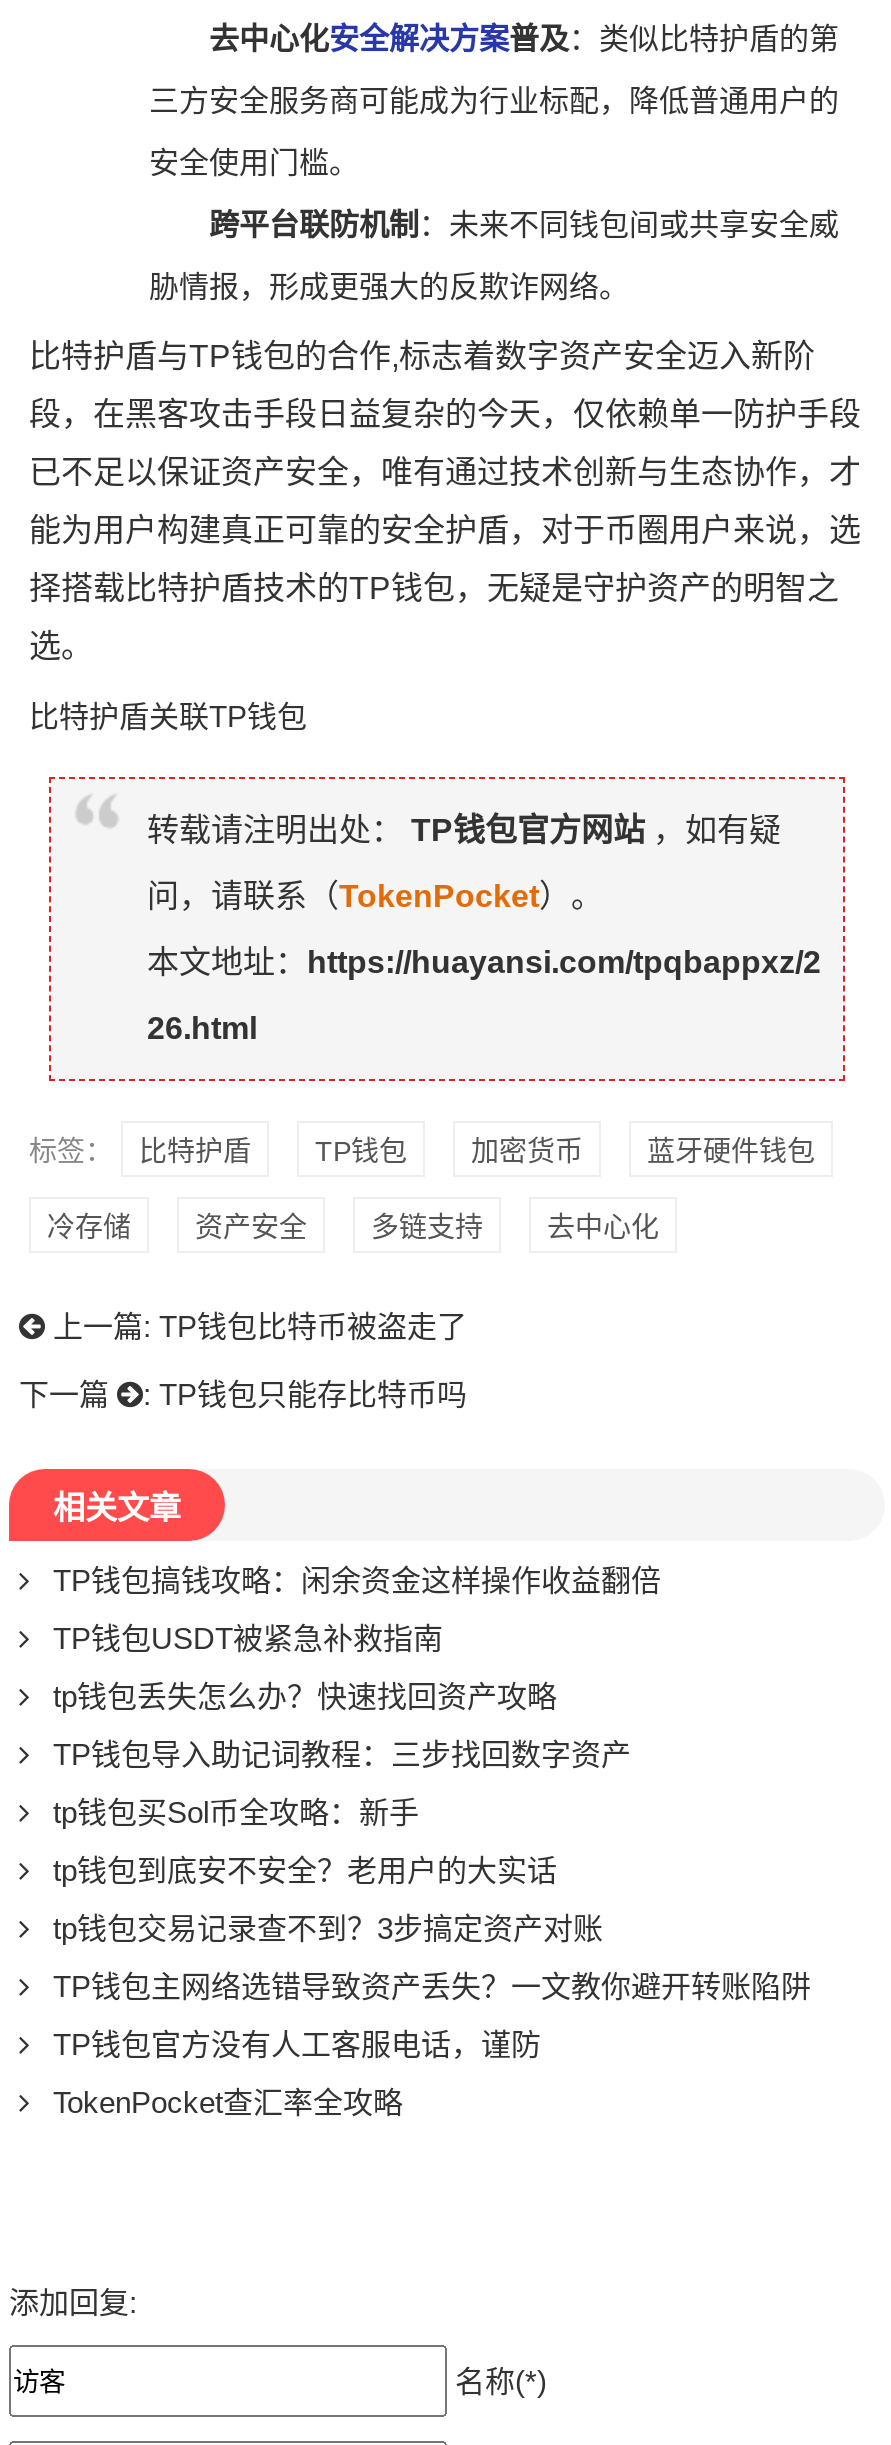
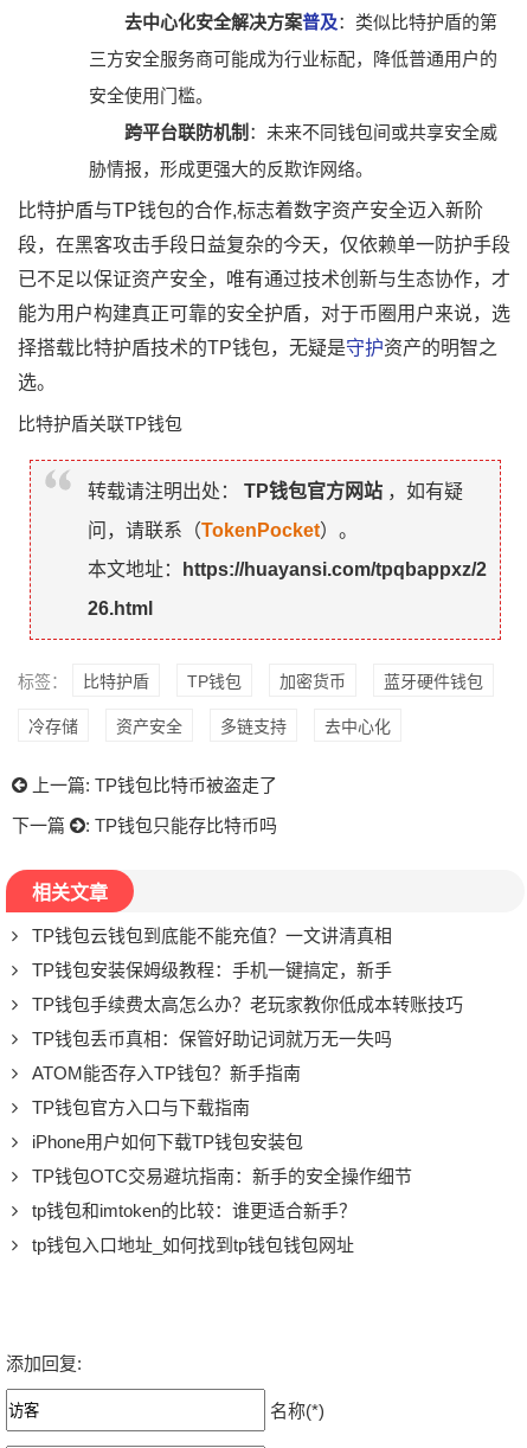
[53,1563,661,1597] TP钱包搞钱攻略：闲余资金这样操作收益翻倍 -> [32,925,392,945] TP钱包云钱包到底能不能充值？一文讲清真相
[53,1621,443,1655] TP钱包USDT被紧急补救指南 -> [32,960,392,980] TP钱包安装保姆级教程：手机一键搞定，新手
[53,1679,557,1713] tp钱包丢失怎么办？快速找回资产攻略 -> [32,994,463,1014] TP钱包手续费太高怎么办？老玩家教你低成本转账技巧
[53,1737,631,1771] TP钱包导入助记词教程：三步找回数字资产 -> [32,1028,392,1048] TP钱包丢币真相：保管好助记词就万无一失吗
[53,1795,419,1829] tp钱包买Sol币全攻略：新手 -> [32,1063,301,1083] ATOM能否存入TP钱包？新手指南
[53,1853,557,1887] tp钱包到底安不安全？老用户的大实话 -> [32,1097,250,1117] TP钱包官方入口与下载指南
[53,1911,603,1945] tp钱包交易记录查不到？3步搞定资产对账 -> [32,1131,303,1152] iPhone用户如何下载TP钱包安装包
[53,1969,811,2003] TP钱包主网络选错导致资产丢失？一文教你避开转账陷阱 -> [32,1166,412,1186] TP钱包OTC交易避坑指南：新手的安全操作细节
[53,2027,541,2061] TP钱包官方没有人工客服电话，谨防 -> [32,1200,356,1220] tp钱包和imtoken的比较：谁更适合新手？
[53,2085,403,2119] TokenPocket查汇率全攻略 -> [32,1234,354,1255] tp钱包入口地址_如何找到tp钱包钱包网址

